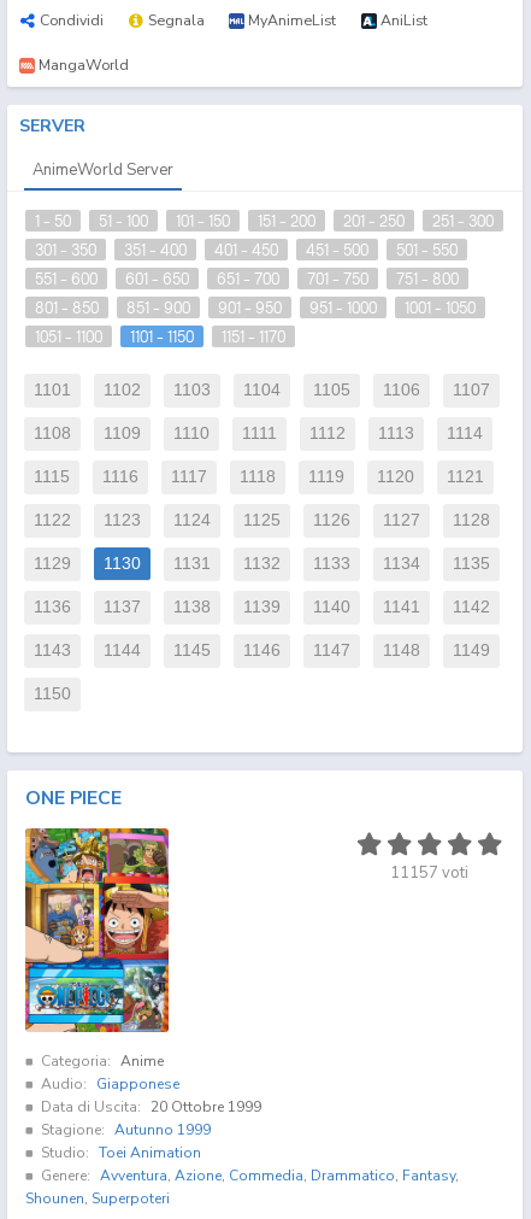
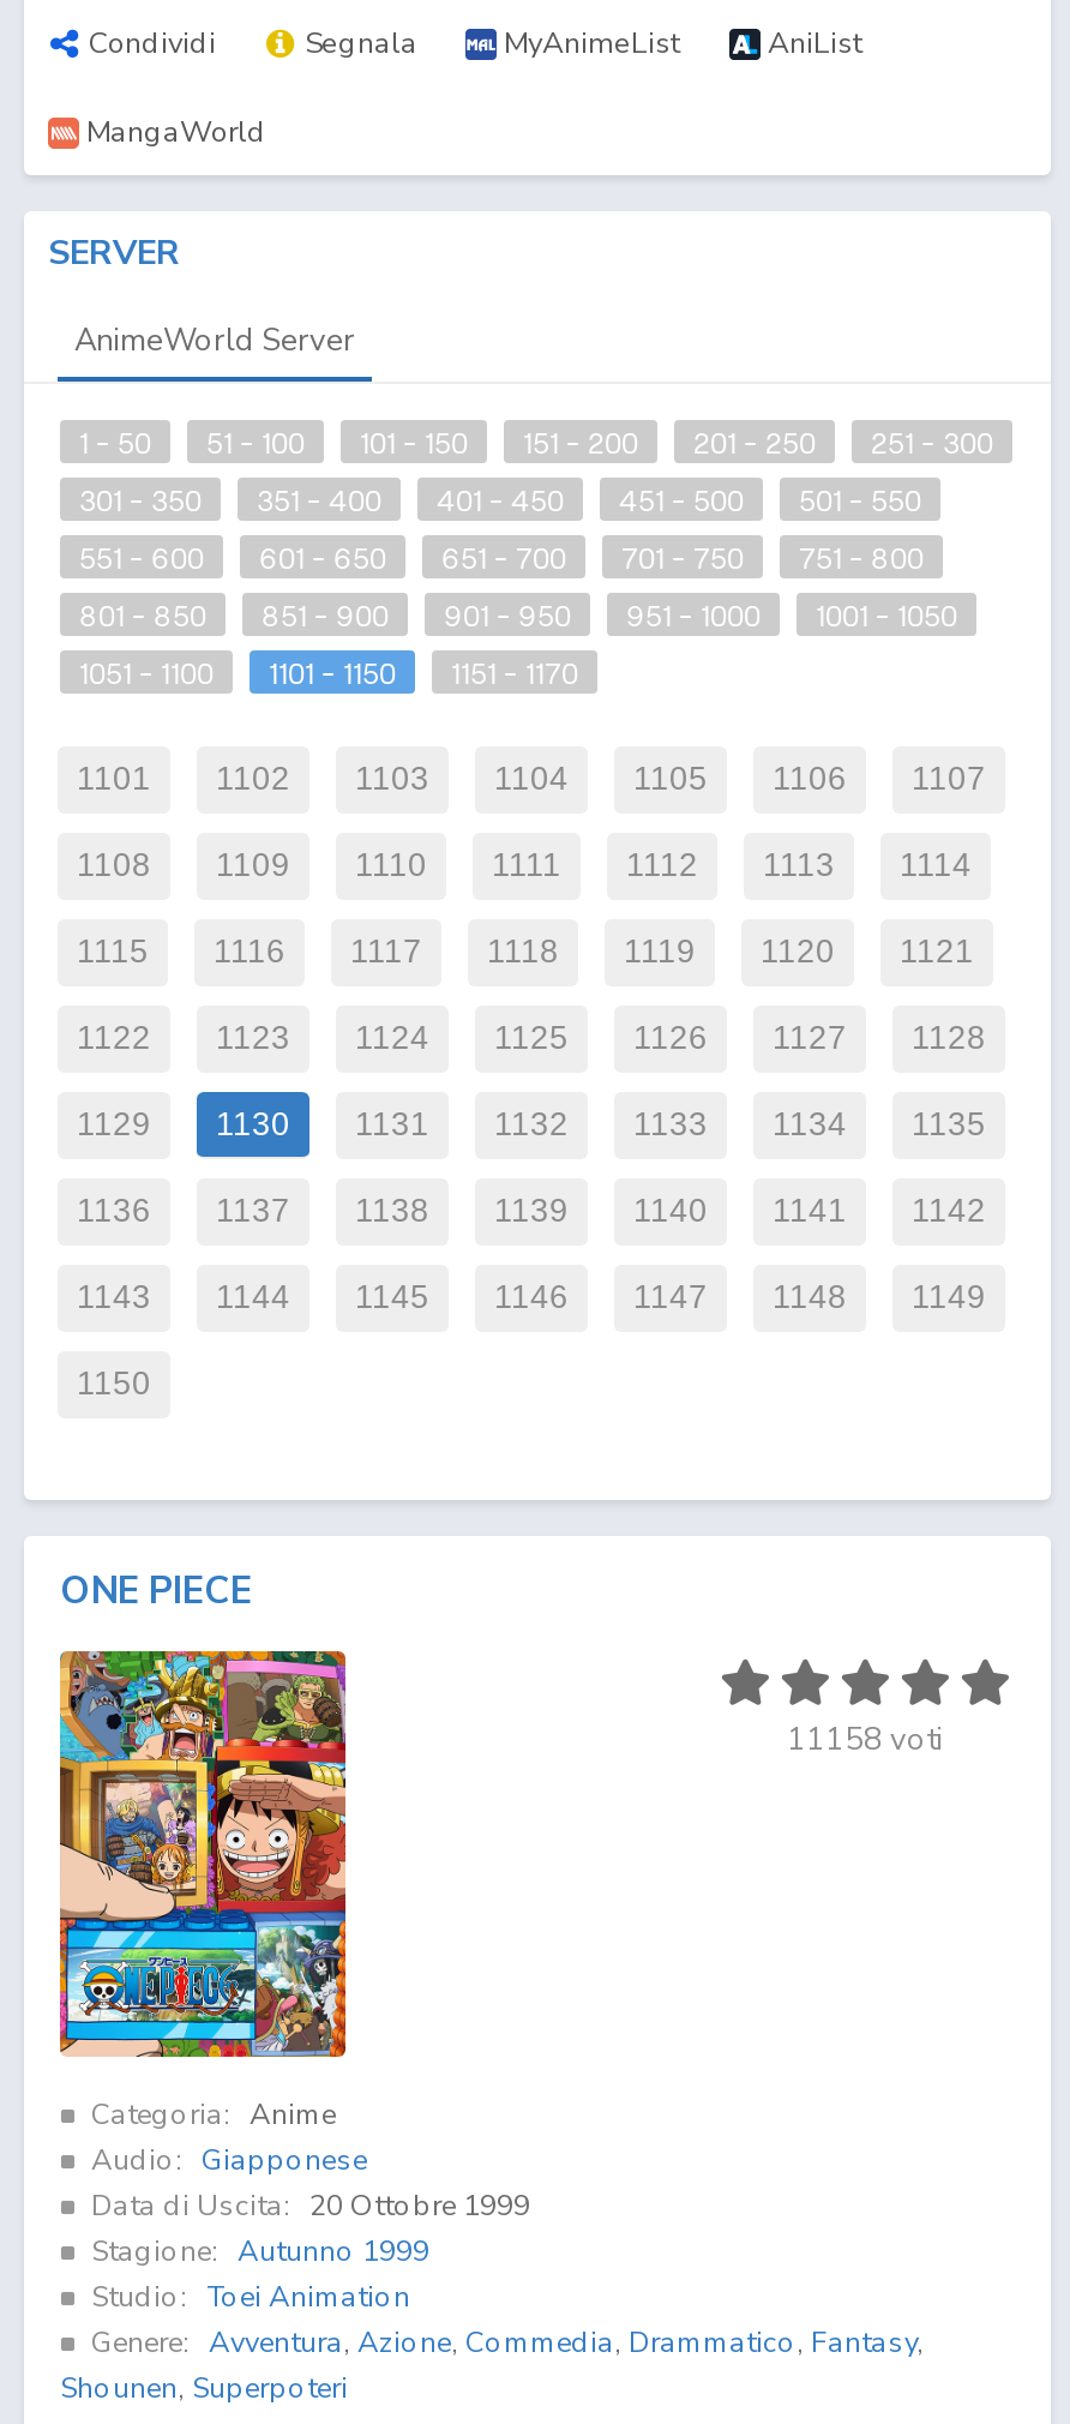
[390,862,468,884] 11157 voti -> [787,1718,943,1761] 11158 voti

